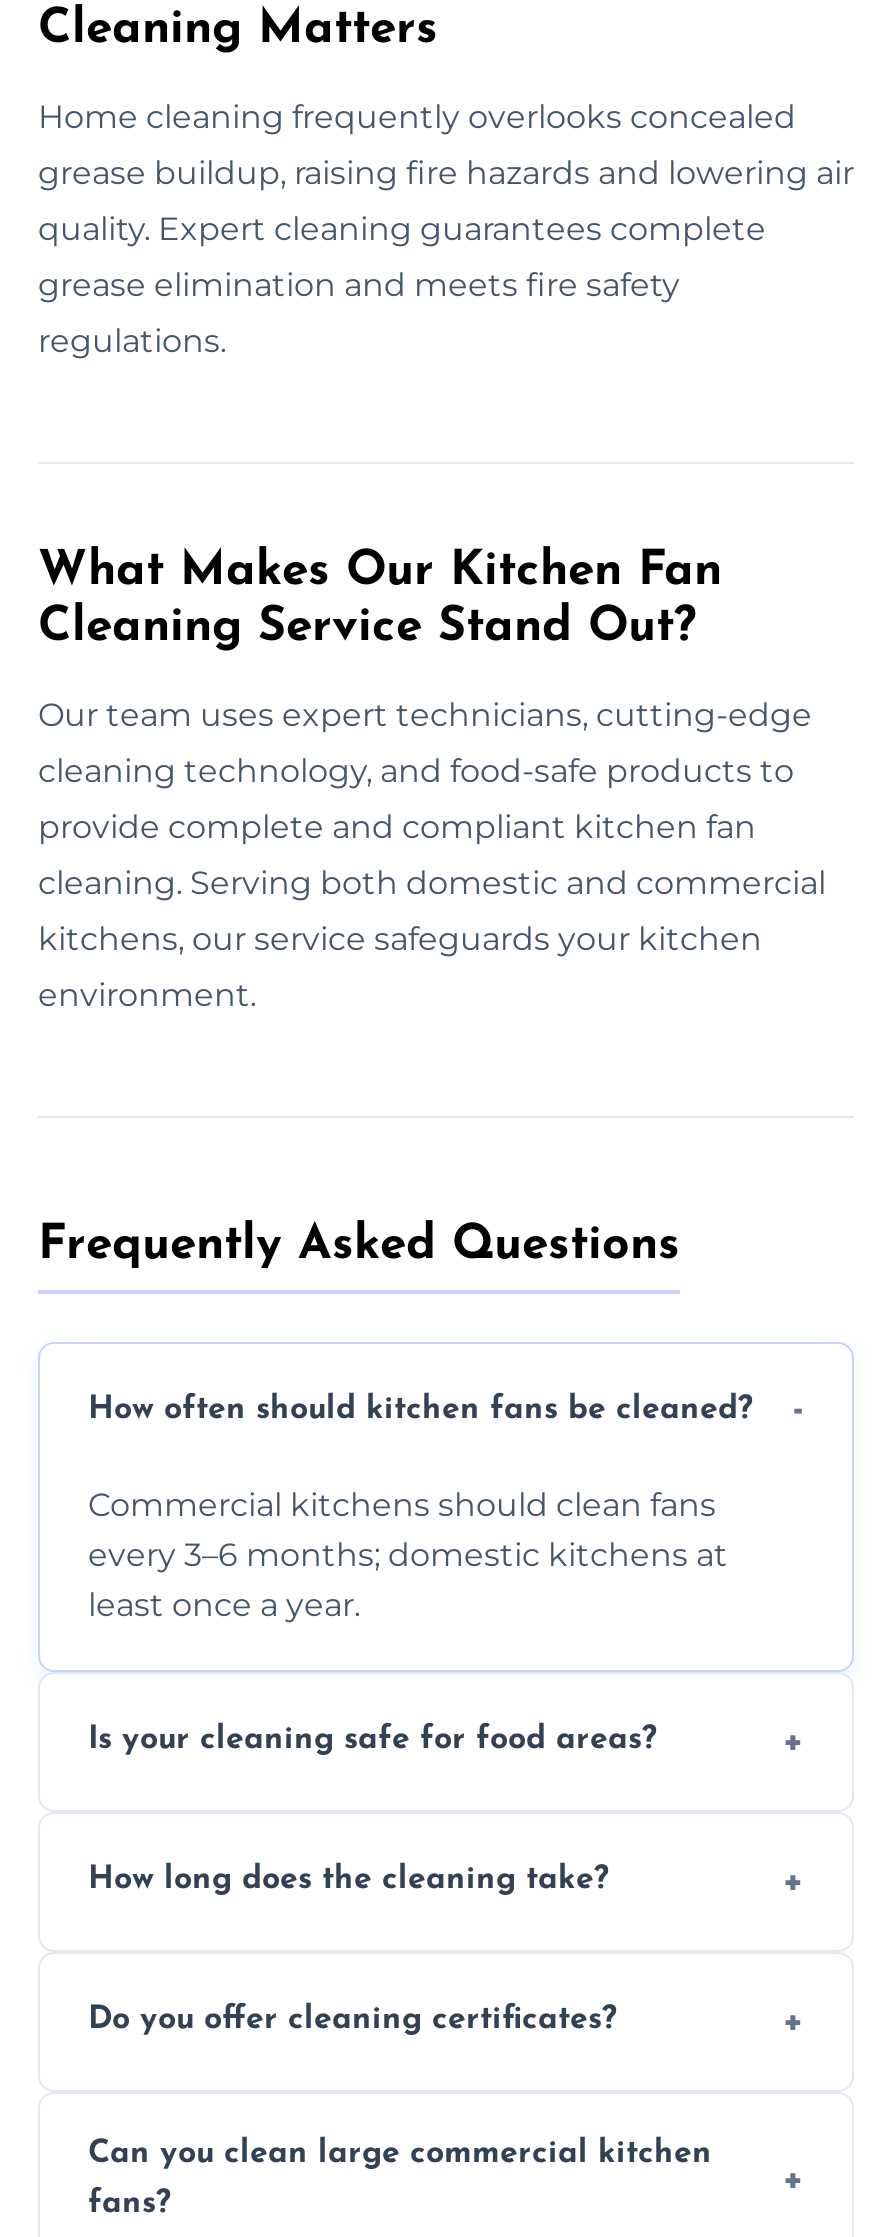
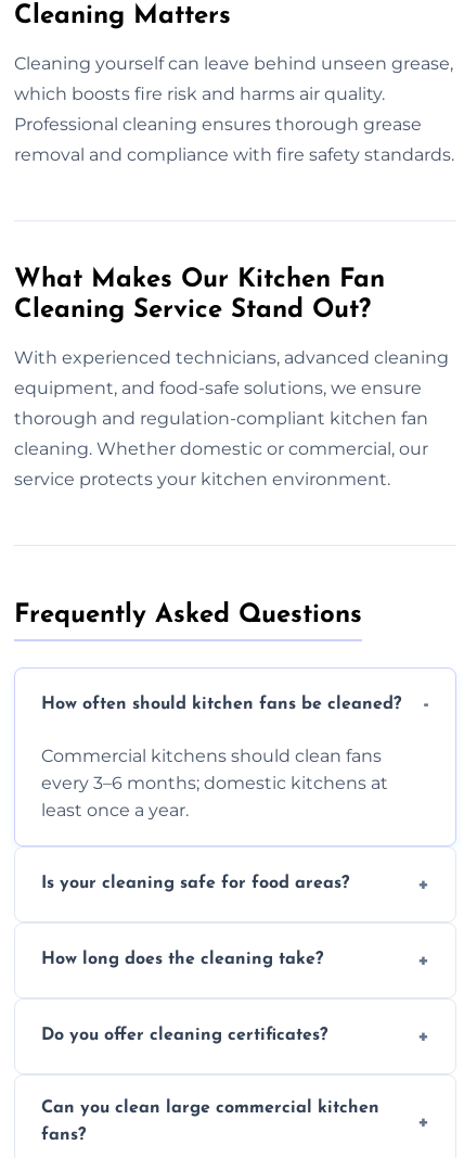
[38,97,854,359] Home cleaning frequently overlooks concealed | grease buildup, raising fire hazards and lowering air | quality. Expert cleaning guarantees complete | grease elimination and meets fire safety | regulations. -> [14,53,454,165] Cleaning yourself can leave behind unseen grease, | which boosts fire risk and harms air quality. | Professional cleaning ensures thorough grease | removal and compliance with fire safety standards.
[38,695,826,1013] Our team uses expert technicians, cutting-edge | cleaning technology, and food-safe products to | provide complete and compliant kitchen fan | cleaning. Serving both domestic and commercial | kitchens, our service safeguards your kitchen | environment. -> [14,347,449,489] With experienced technicians, advanced cleaning | equipment, and food-safe solutions, we ensure | thorough and regulation-compliant kitchen fan | cleaning. Whether domestic or commercial, our | service protects your kitchen environment.

